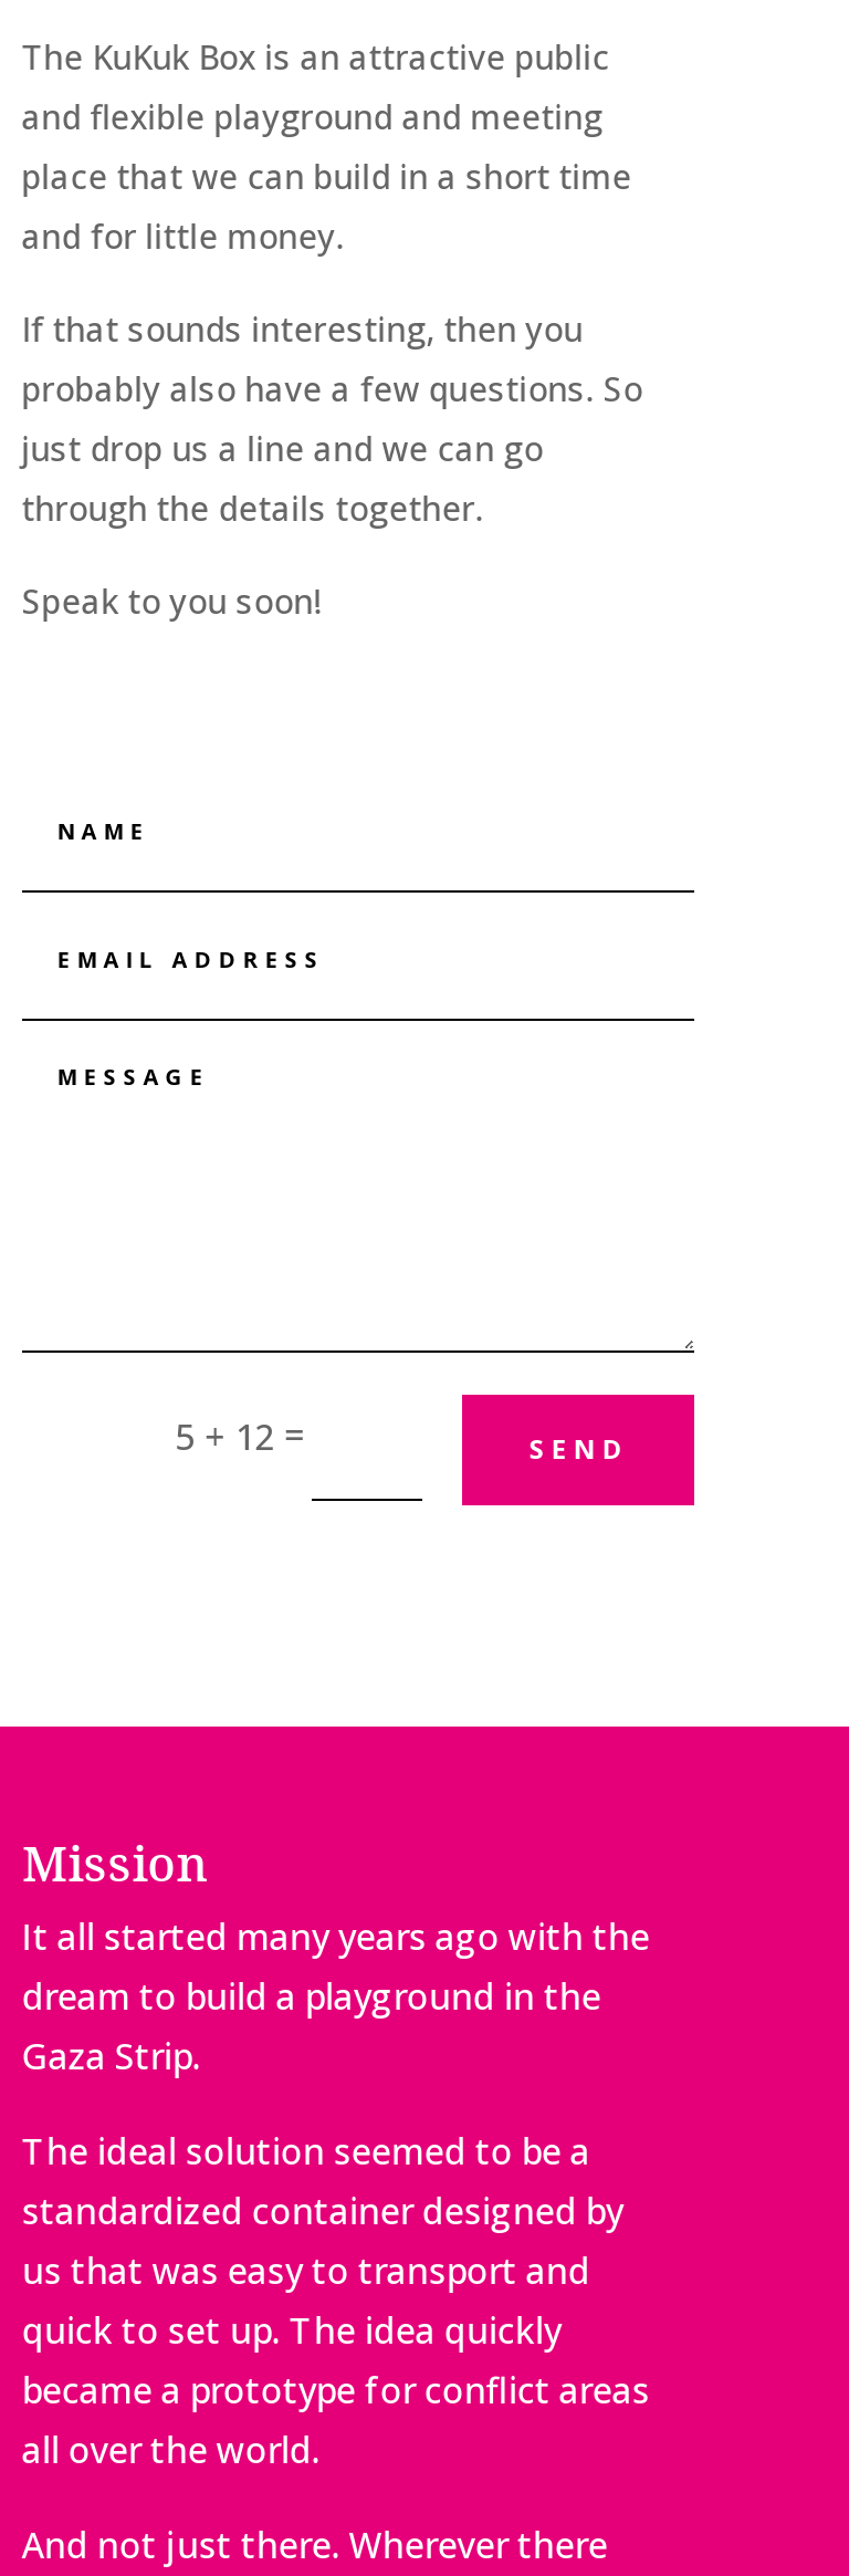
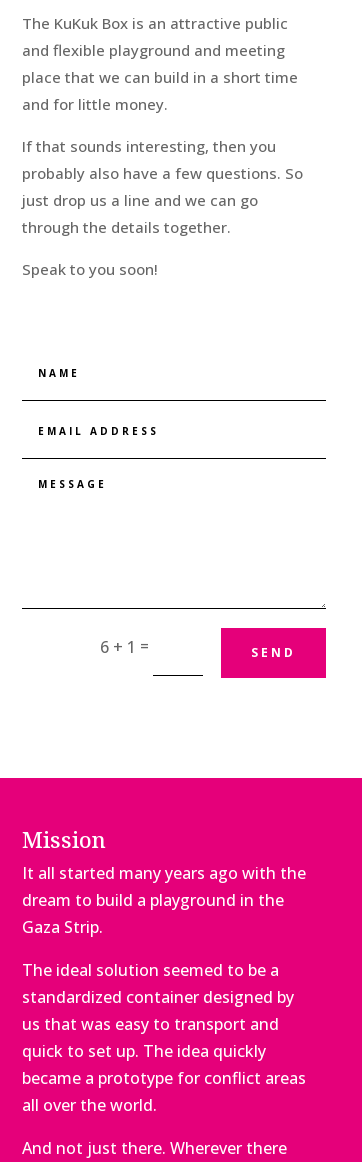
[176,1410,313,1462] 5 + 12 = -> [100,635,153,658] 6 + 1 =

